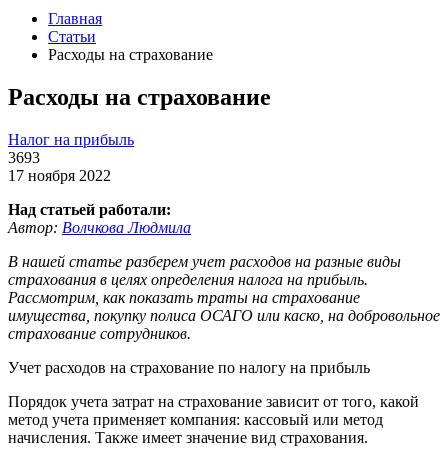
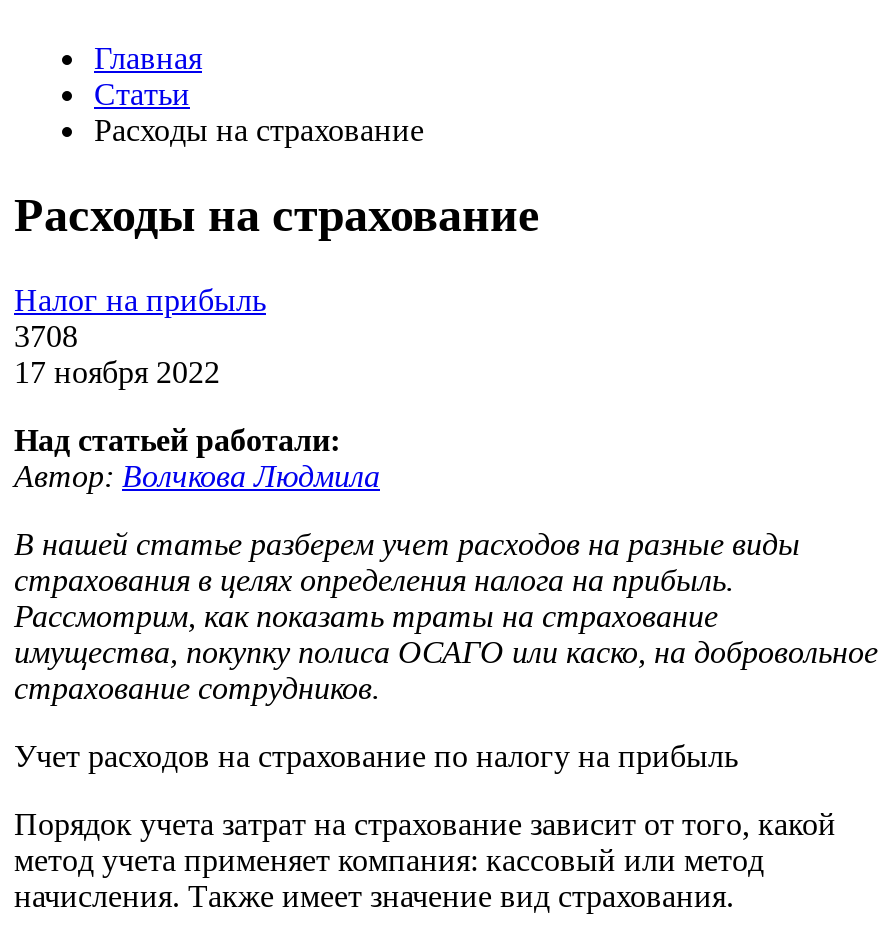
[8,149,40,166] 3693 -> [14,319,78,353] 3708

